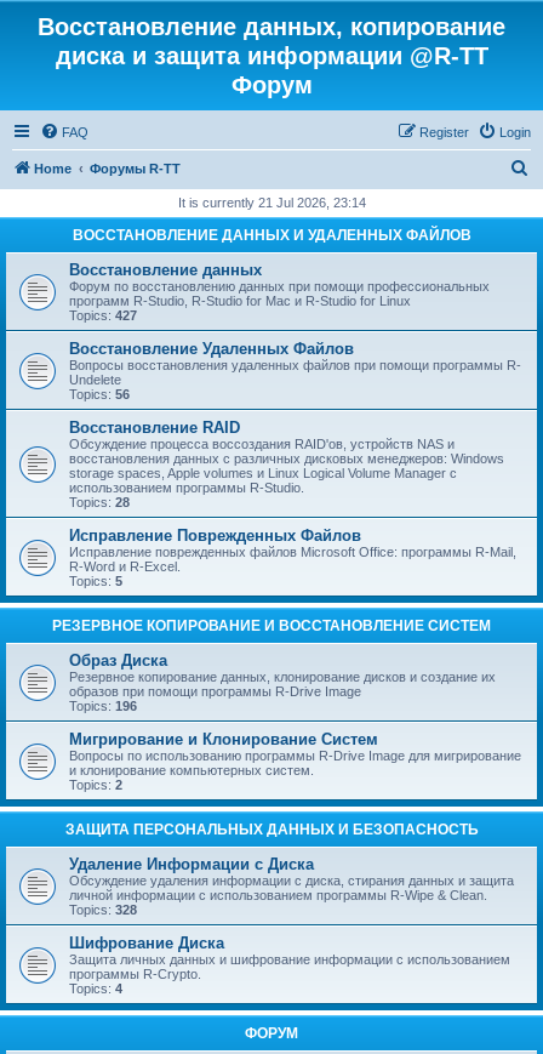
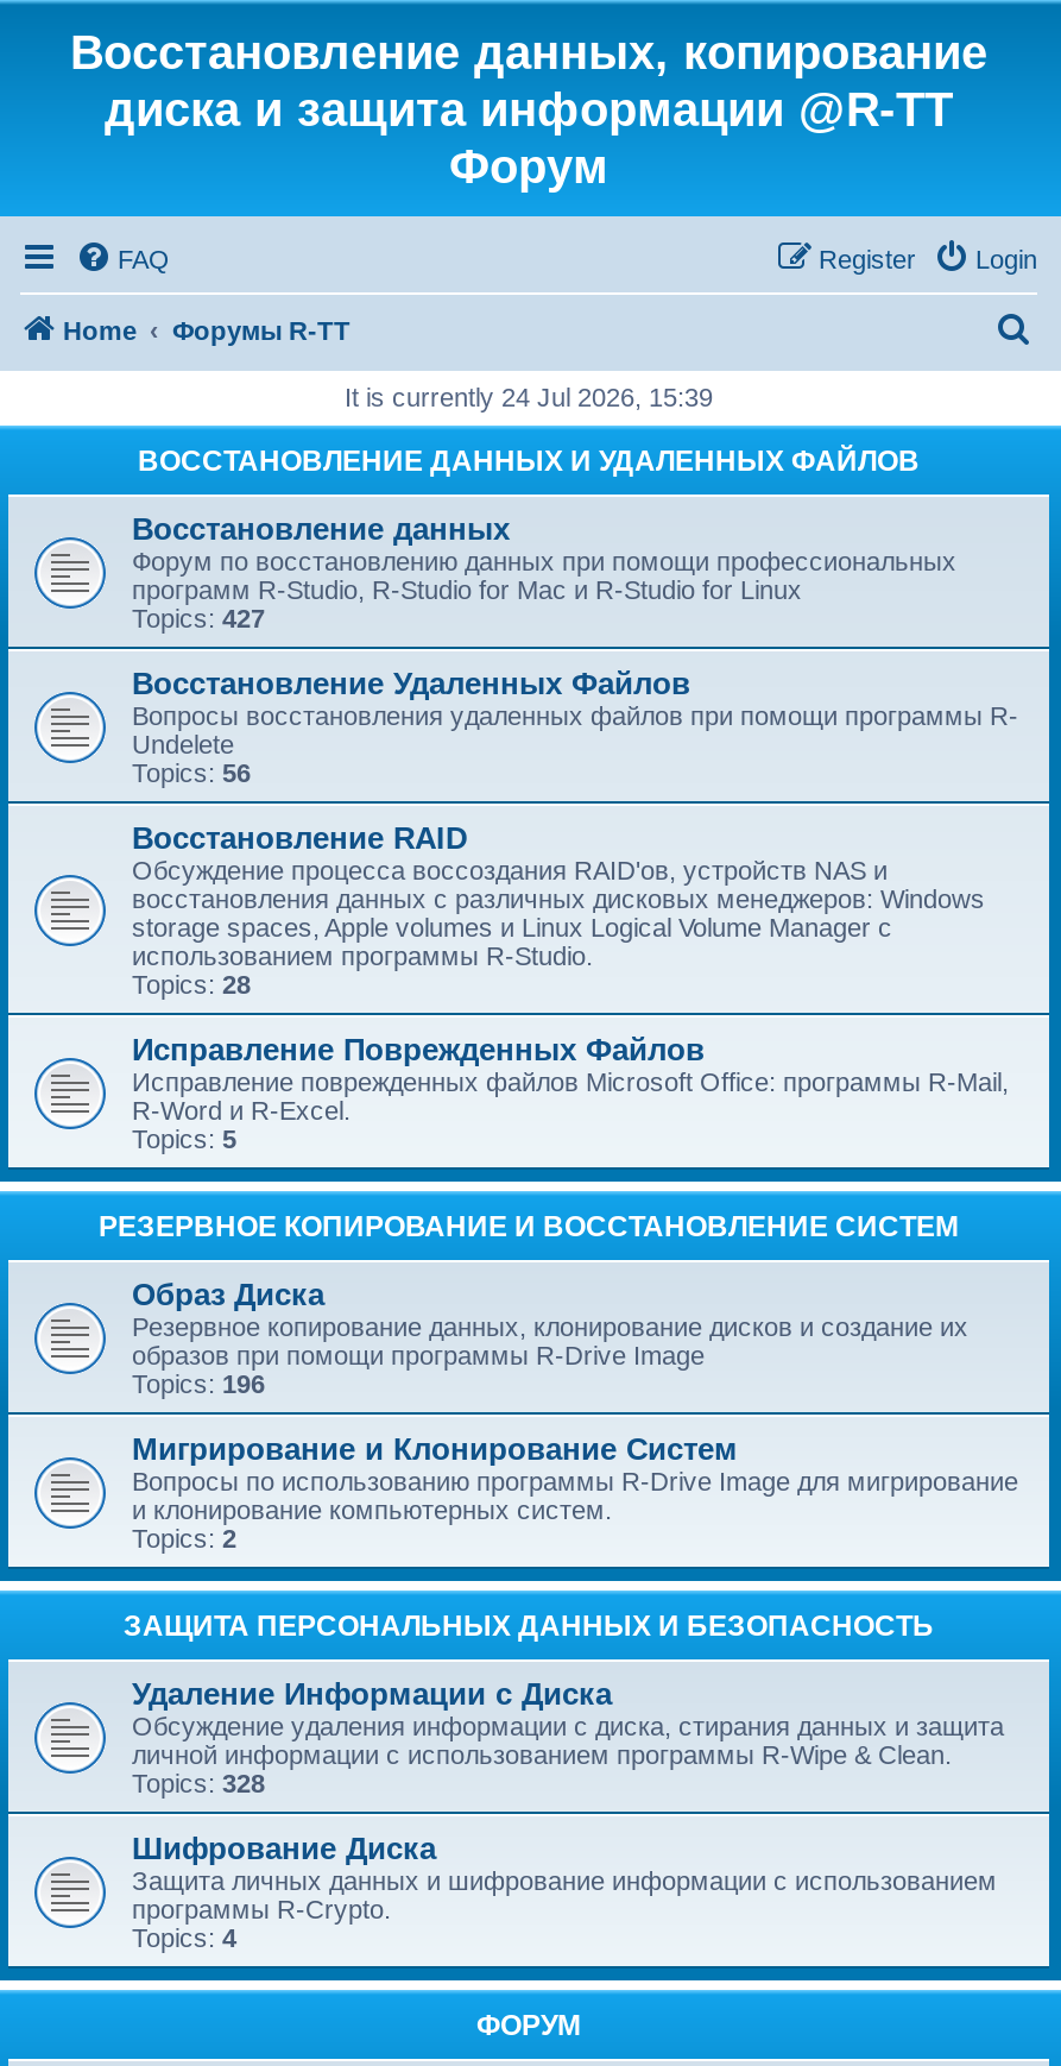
[178,195,365,210] It is currently 21 Jul 2026, 23:14 -> [345,383,713,411] It is currently 24 Jul 2026, 15:39

